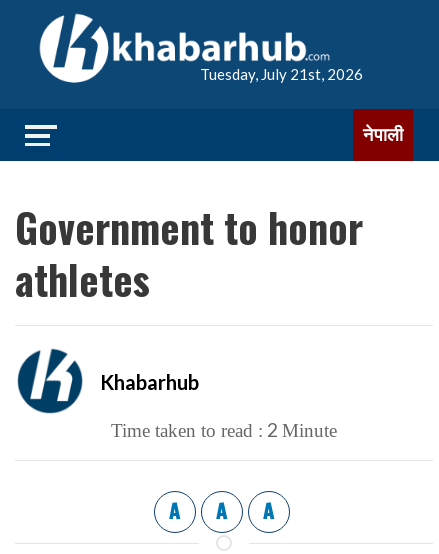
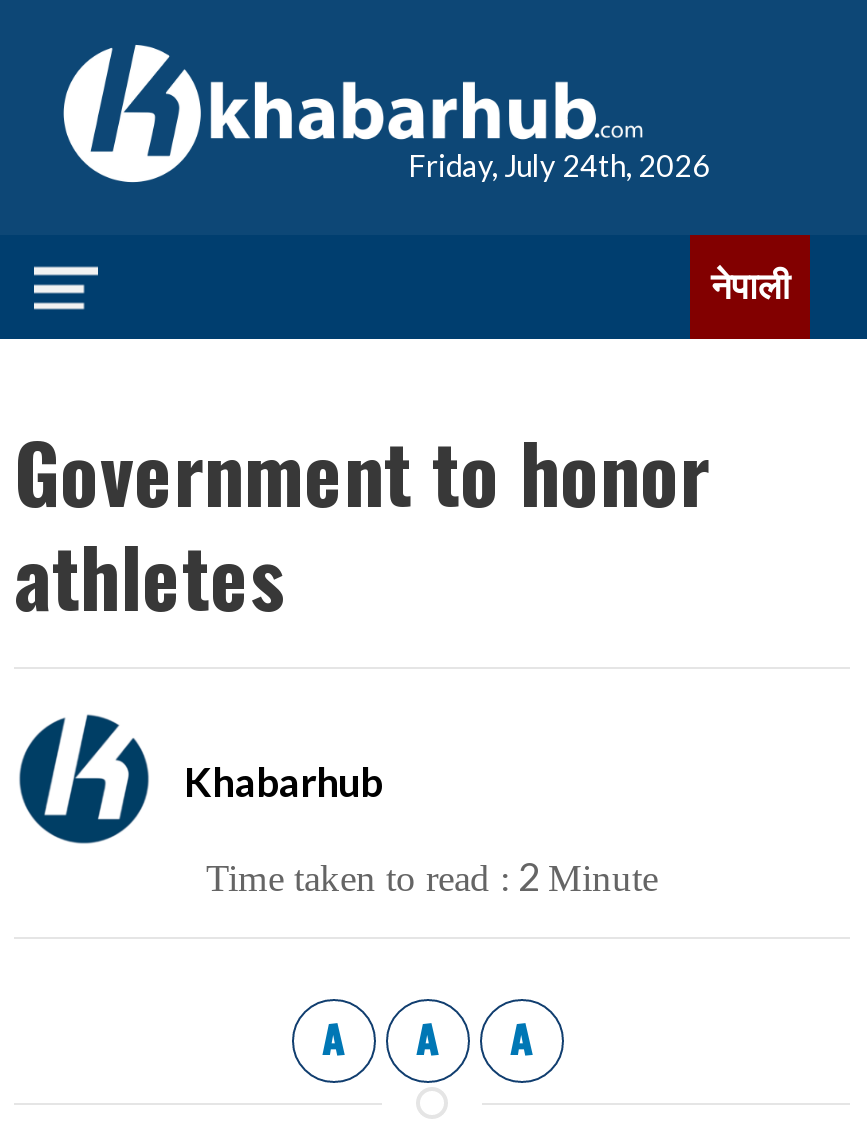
[200,65,363,83] Tuesday, July 21st, 2026 -> [408,147,710,183] Friday, July 24th, 2026

